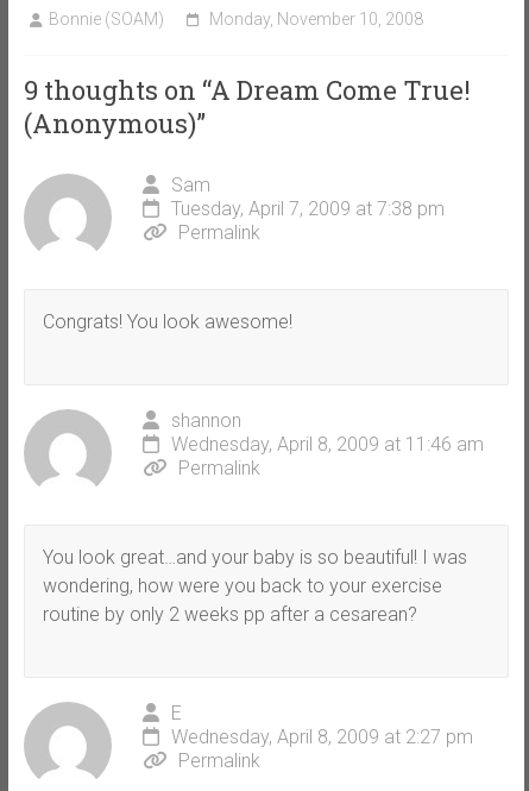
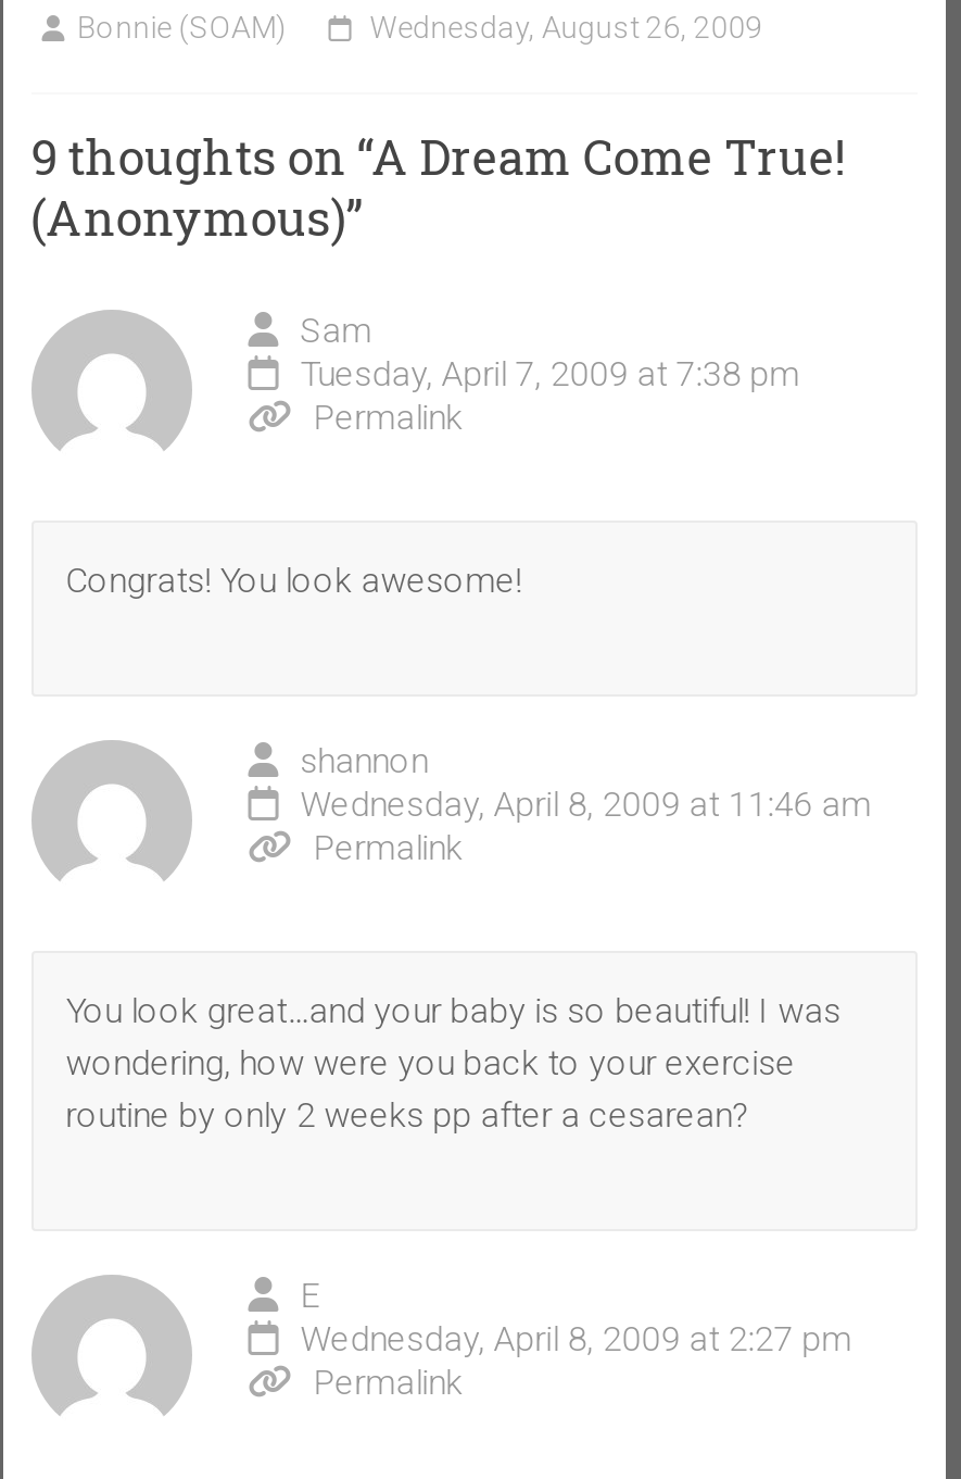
[209,10,423,29] Monday, November 10, 2008 -> [370,10,763,45] Wednesday, August 26, 2009

